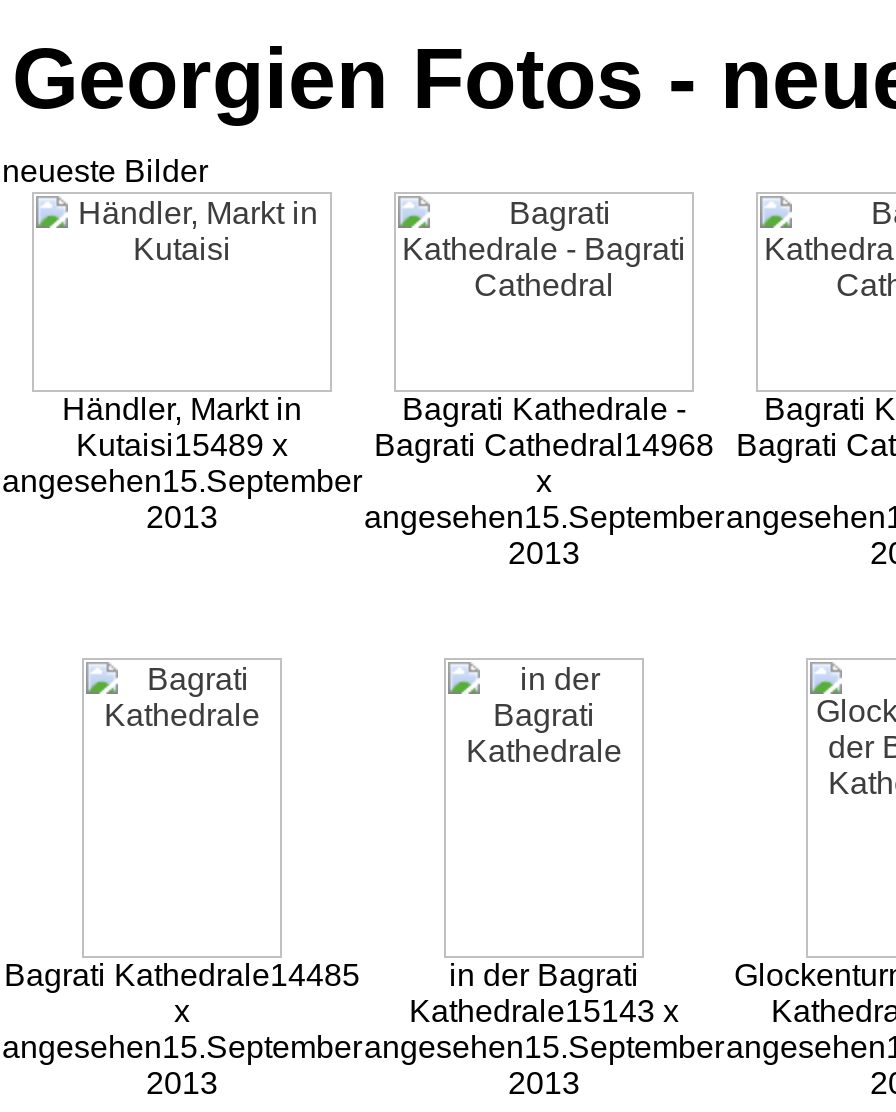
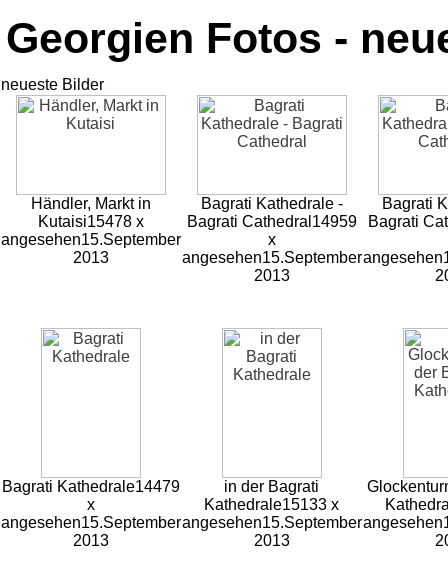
[76,429,288,463] Kutaisi15489 x -> [38,213,144,230] Kutaisi15478 x
[374,429,714,463] Bagrati Cathedral14968 -> [187,213,357,230] Bagrati Cathedral14959
[4,959,360,993] Bagrati Kathedrale14485 -> [2,478,180,495] Bagrati Kathedrale14479
[409,995,679,1029] Kathedrale15143 x -> [204,496,339,513] Kathedrale15133 x

